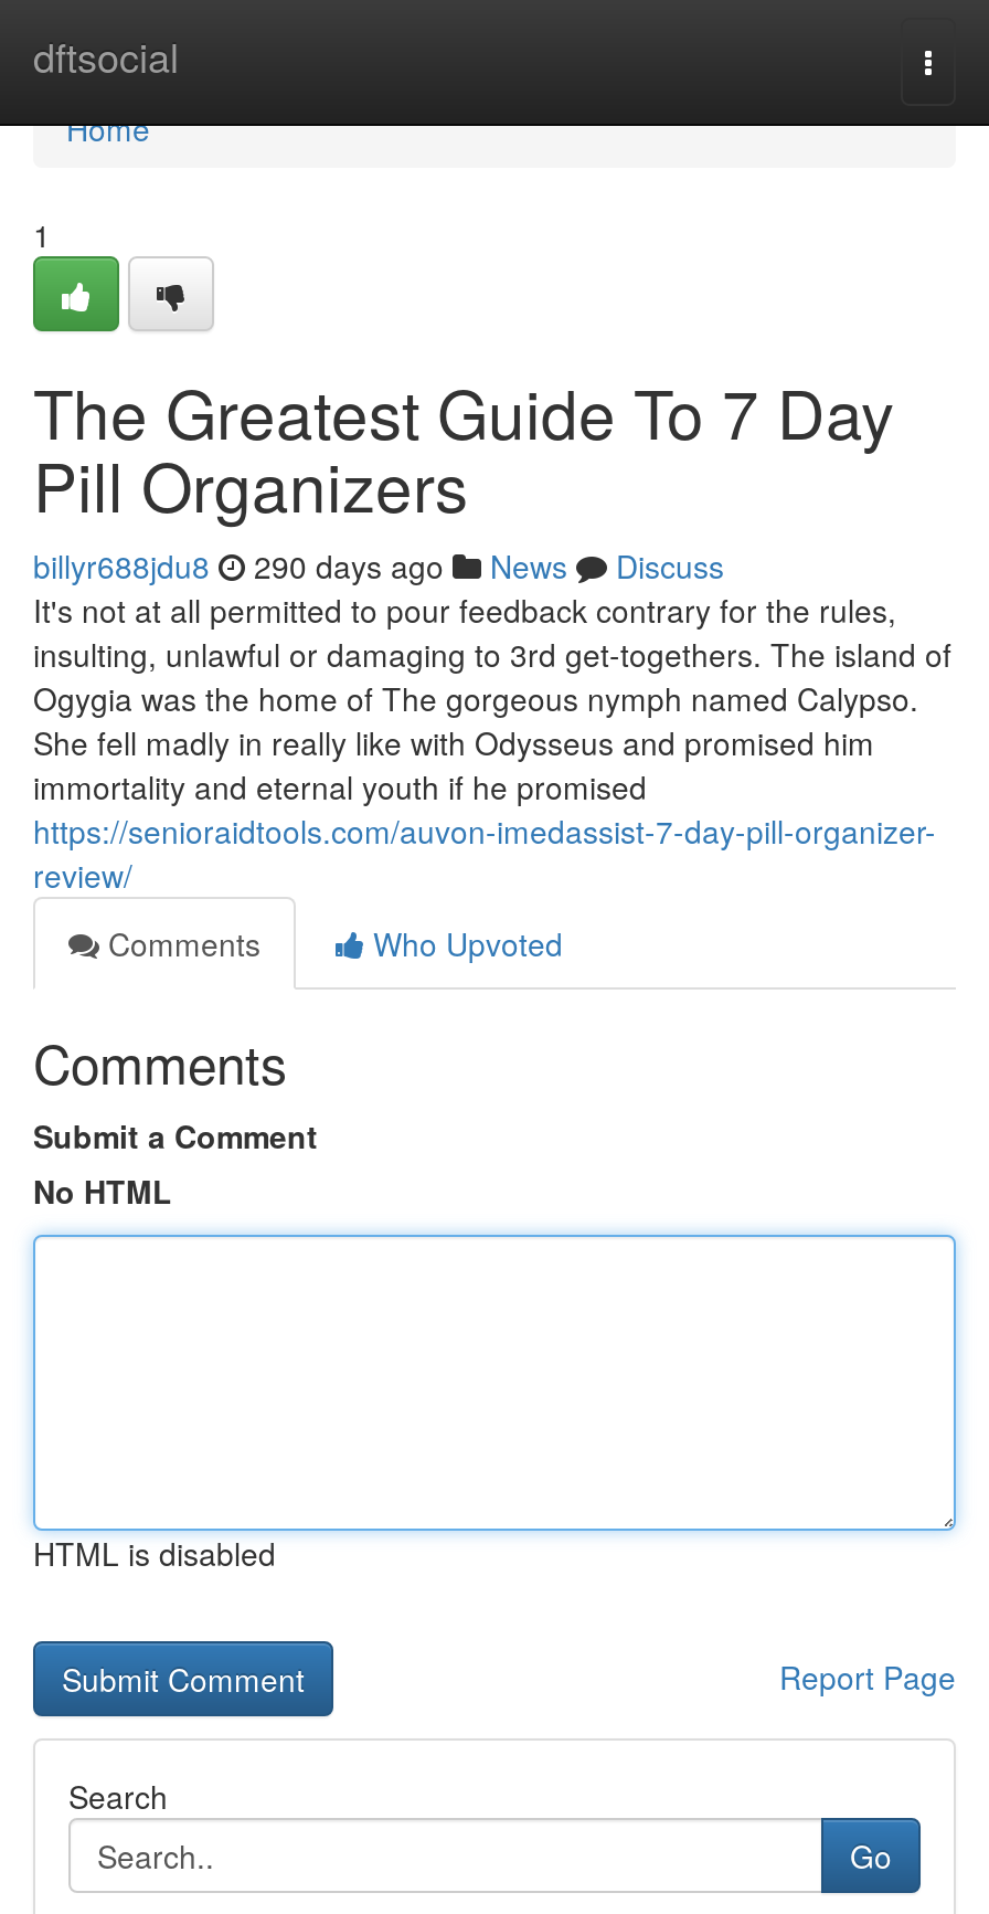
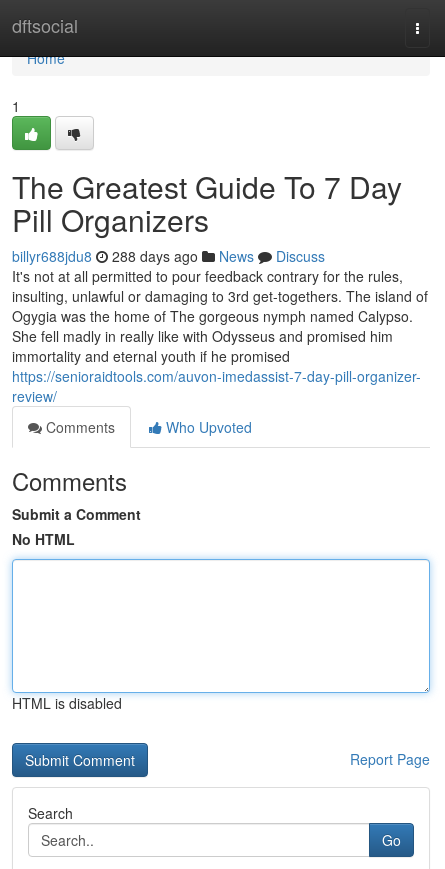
[33,543,724,588] billyr688jdu8 290 days ago News Discuss -> [12,246,325,266] billyr688jdu8 288 days ago News Discuss

